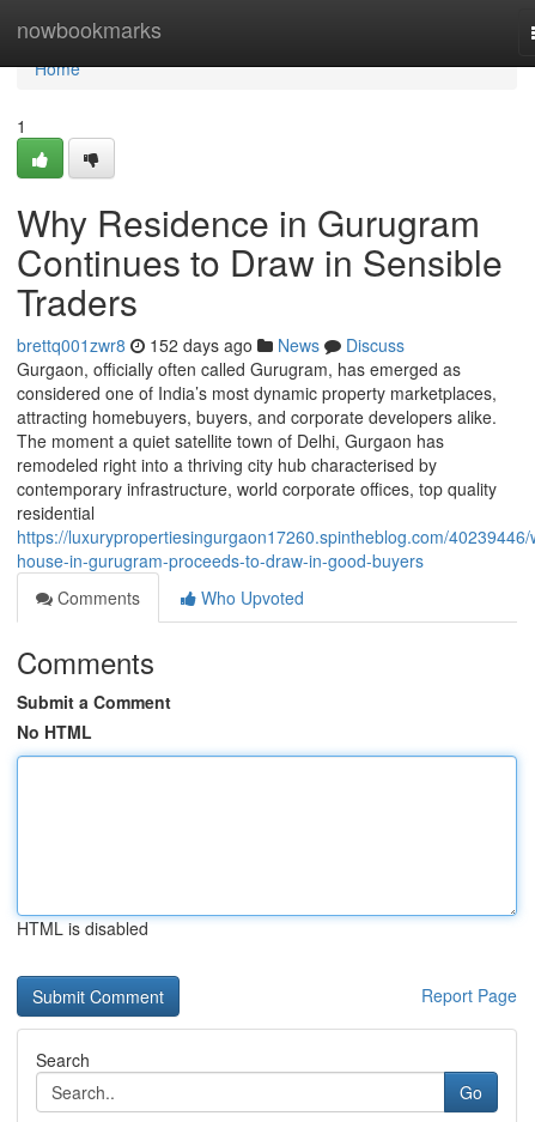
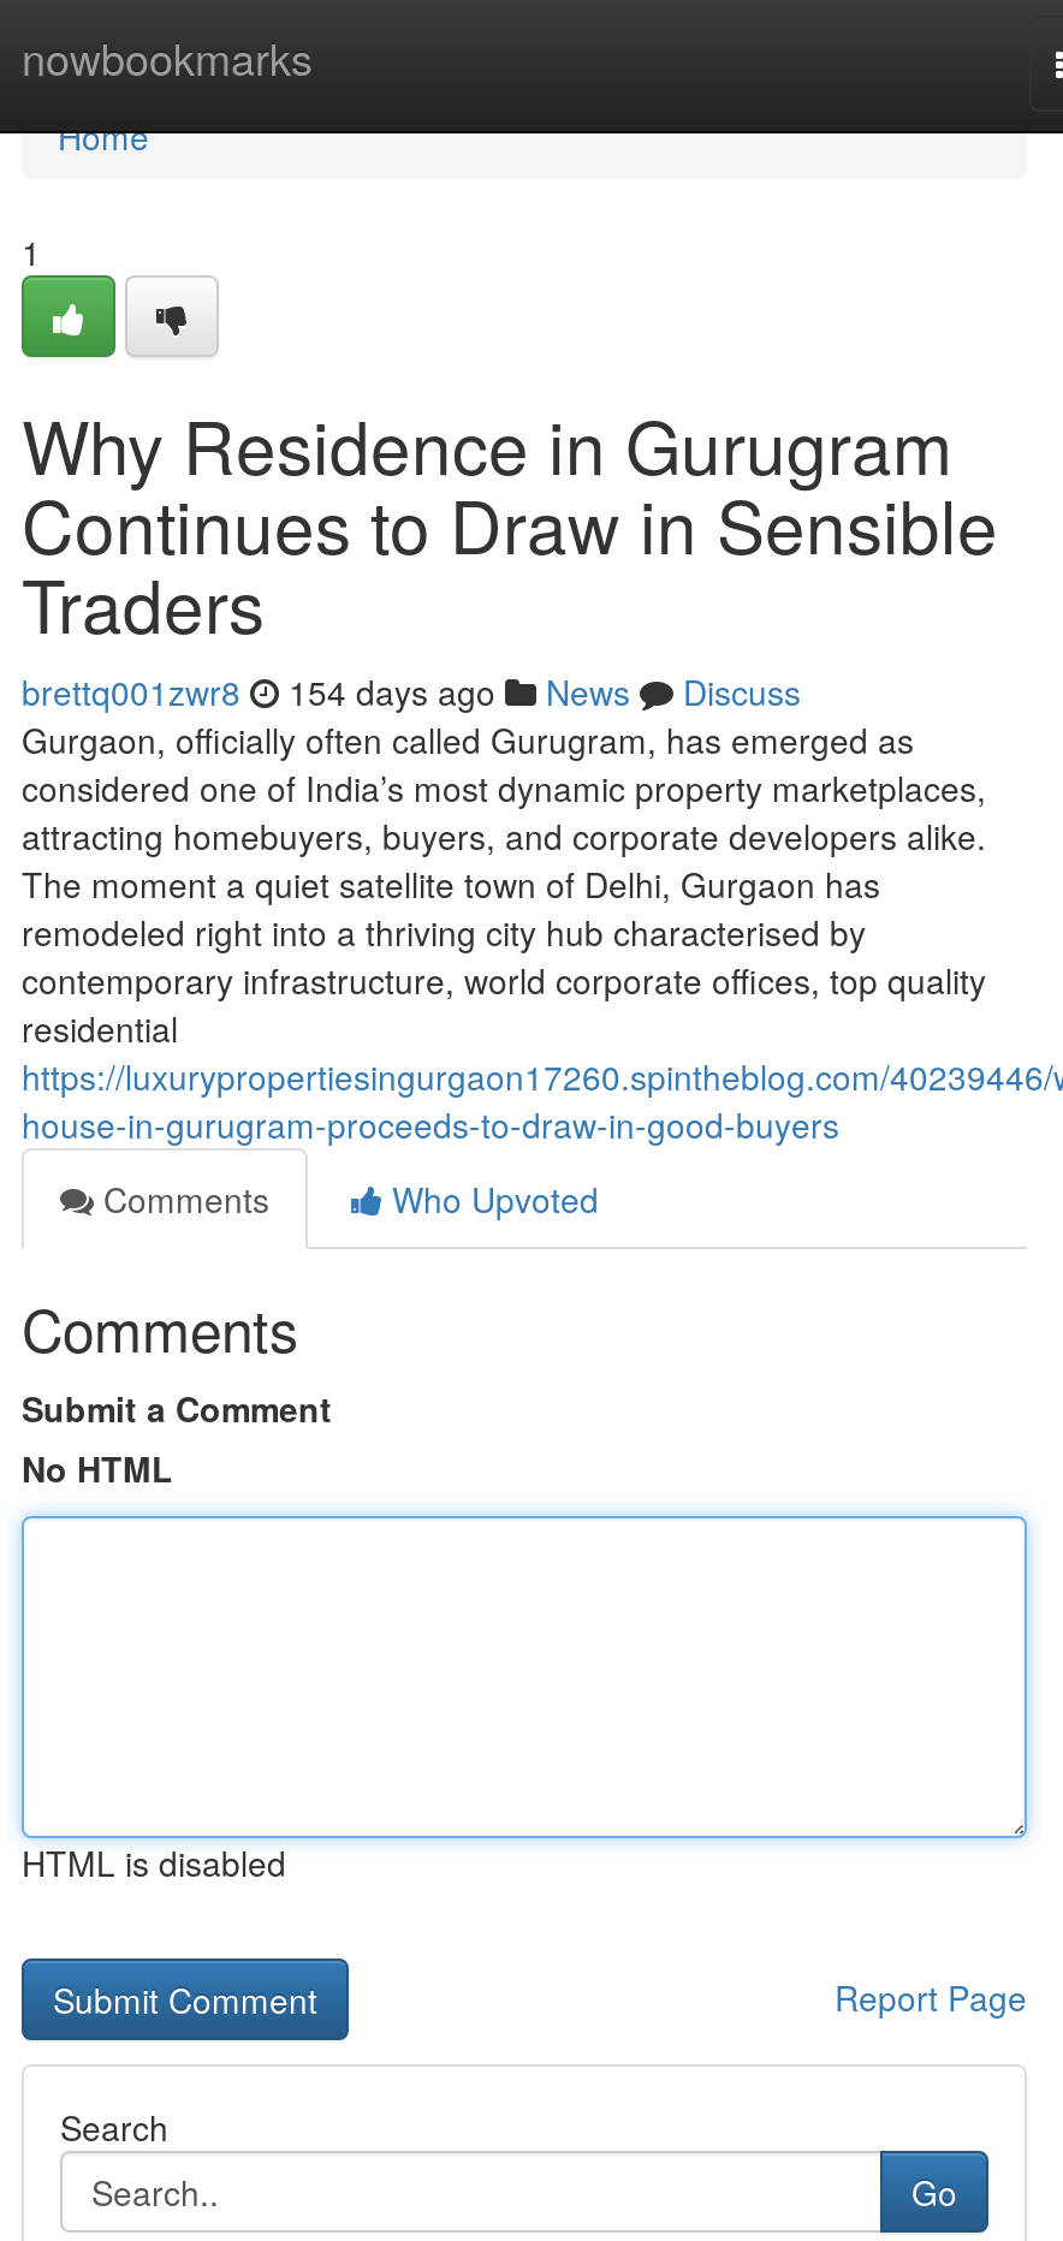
[17,333,405,357] brettq001zwr8 152 days ago News Discuss -> [22,667,801,715] brettq001zwr8 154 days ago News Discuss

